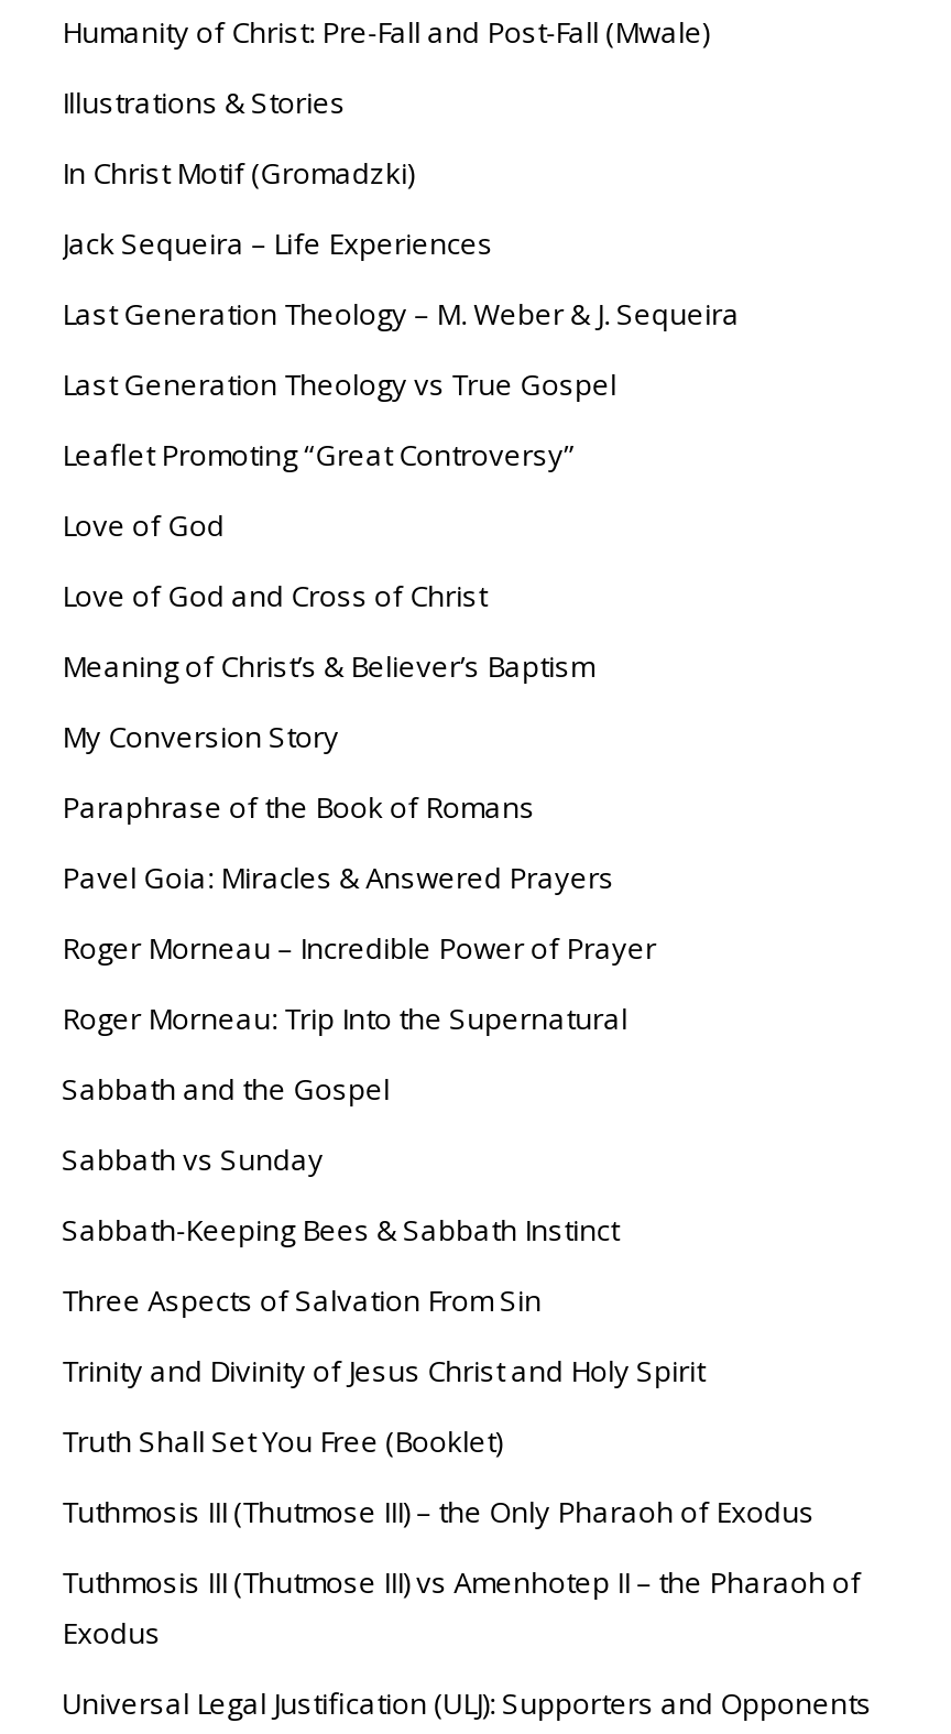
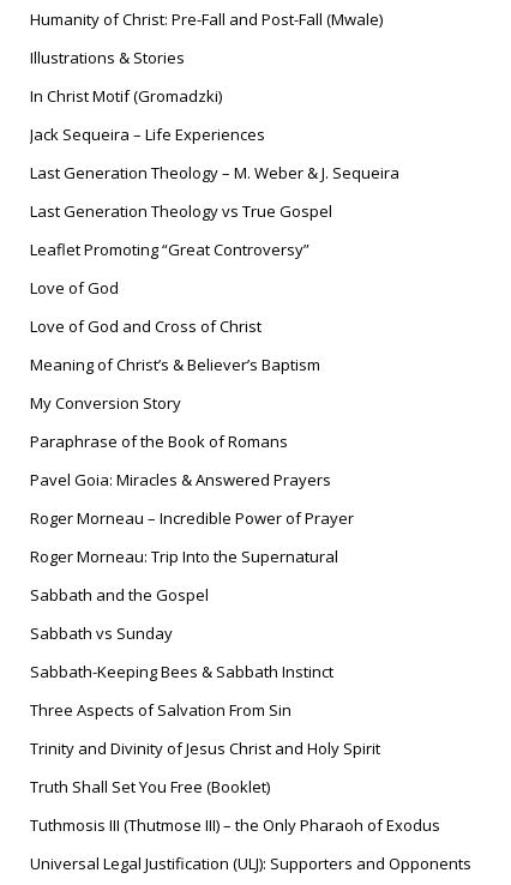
[62,1562,861,1653] Tuthmosis III (Thutmose III) vs Amenhotep II – the Pharaoh of | Exodus -> none

